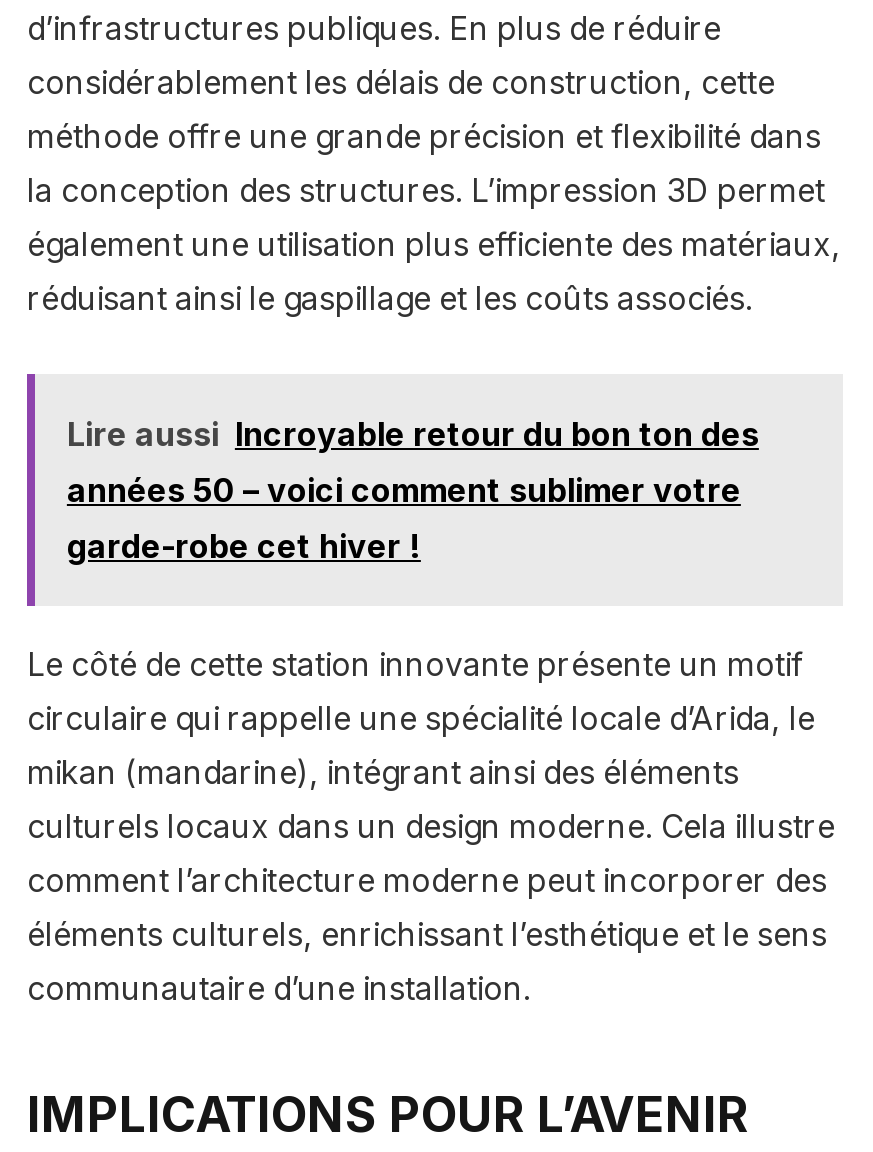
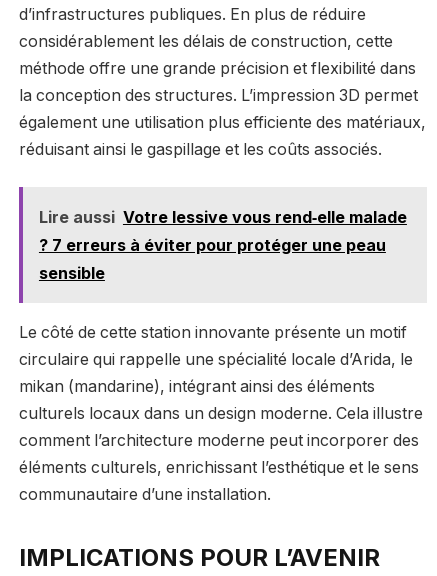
[67,414,759,566] Lire aussi Incroyable retour du bon ton des | années 50 – voici comment sublimer votre | garde-robe cet hiver ! -> [39,207,407,283] Lire aussi Votre lessive vous rend‑elle malade | ? 7 erreurs à éviter pour protéger une peau | sensible

